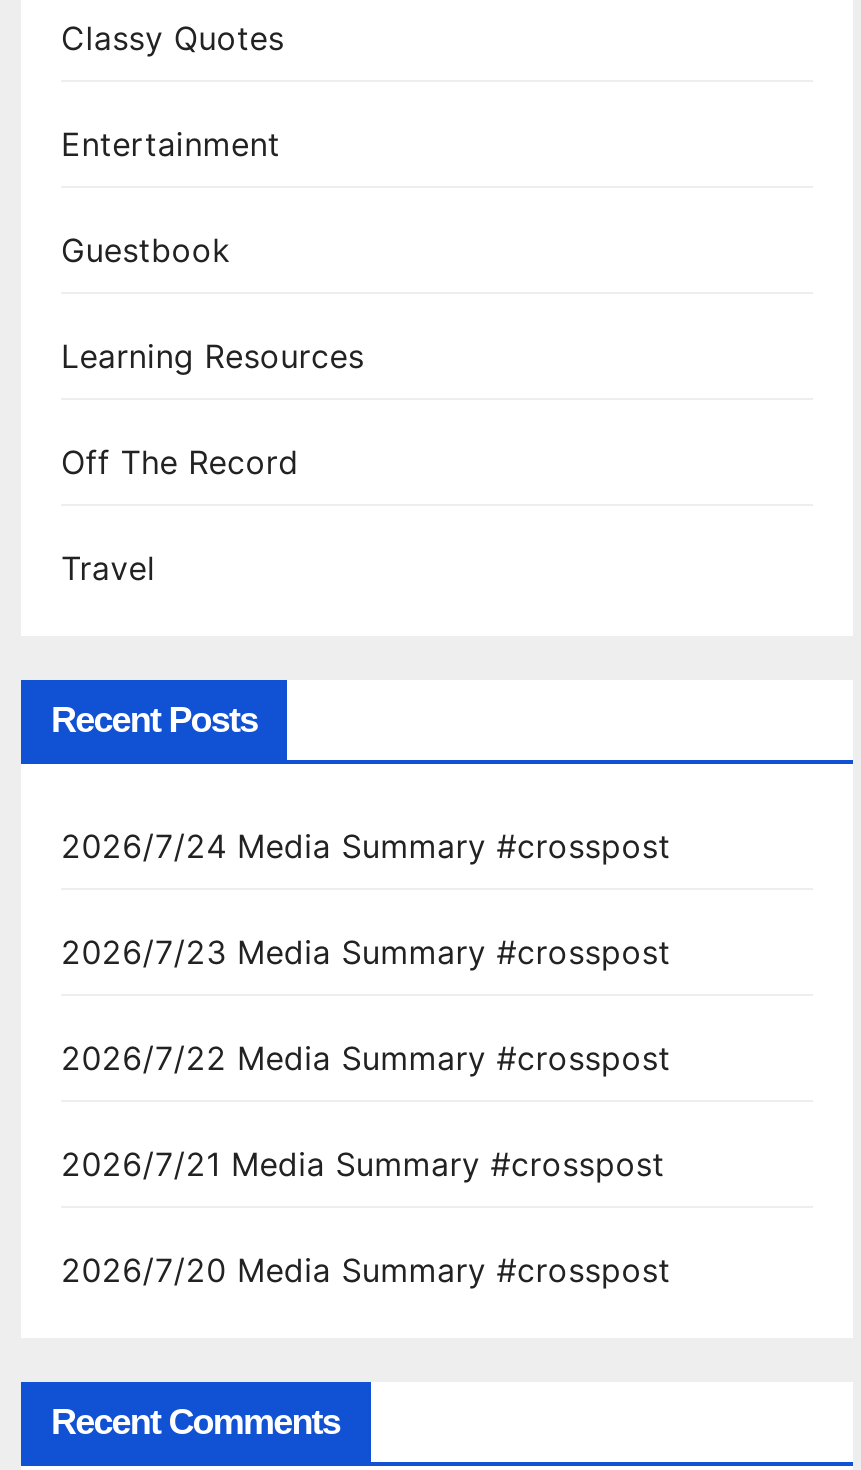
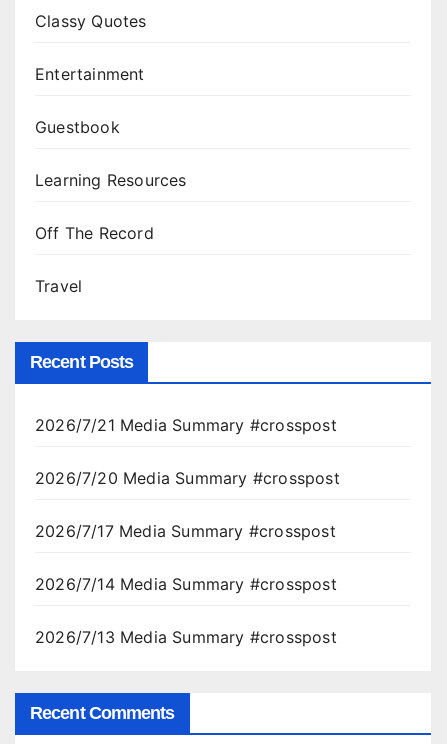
[61,826,671,1078] 2026/7/24 Media Summary #crosspost | 2026/7/23 Media Summary #crosspost | 2026/7/22 Media Summary #crosspost -> none
moved [61,1144,671,1290] -> [35,415,340,488]: 2026/7/21 Media Summary #crosspost | 2026/7/20 Media Summary #crosspost
none -> [35,521,337,647] 2026/7/17 Media Summary #crosspost | 2026/7/14 Media Summary #crosspost | 2026/7/13 Media Summary #crosspost

